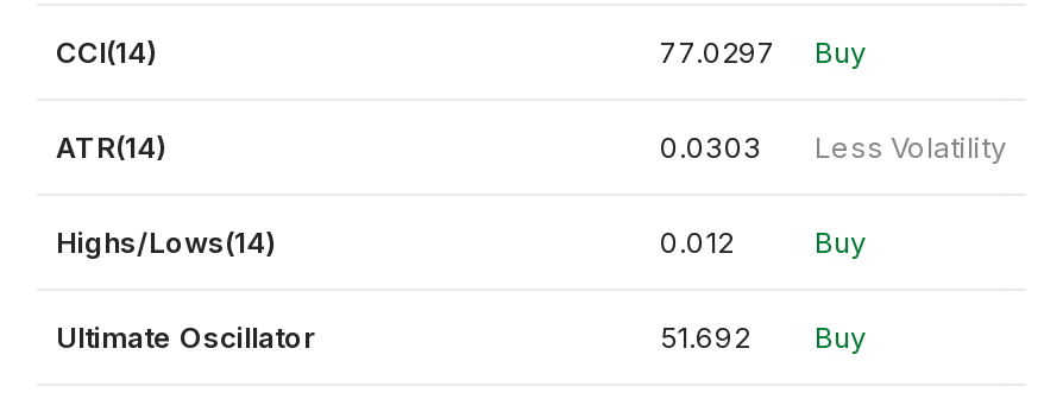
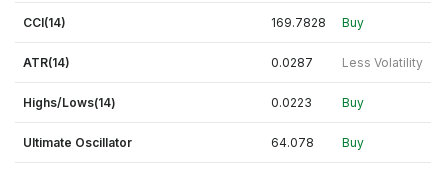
[660,34,867,70] 77.0297 Buy -> [271,15,364,30] 169.7828 Buy
[660,129,1007,165] 0.0303 Less Volatility -> [271,55,423,70] 0.0287 Less Volatility
[660,224,734,260] 0.012 -> [271,95,312,110] 0.0223
[660,319,867,355] 51.692 Buy -> [271,135,364,150] 64.078 Buy

